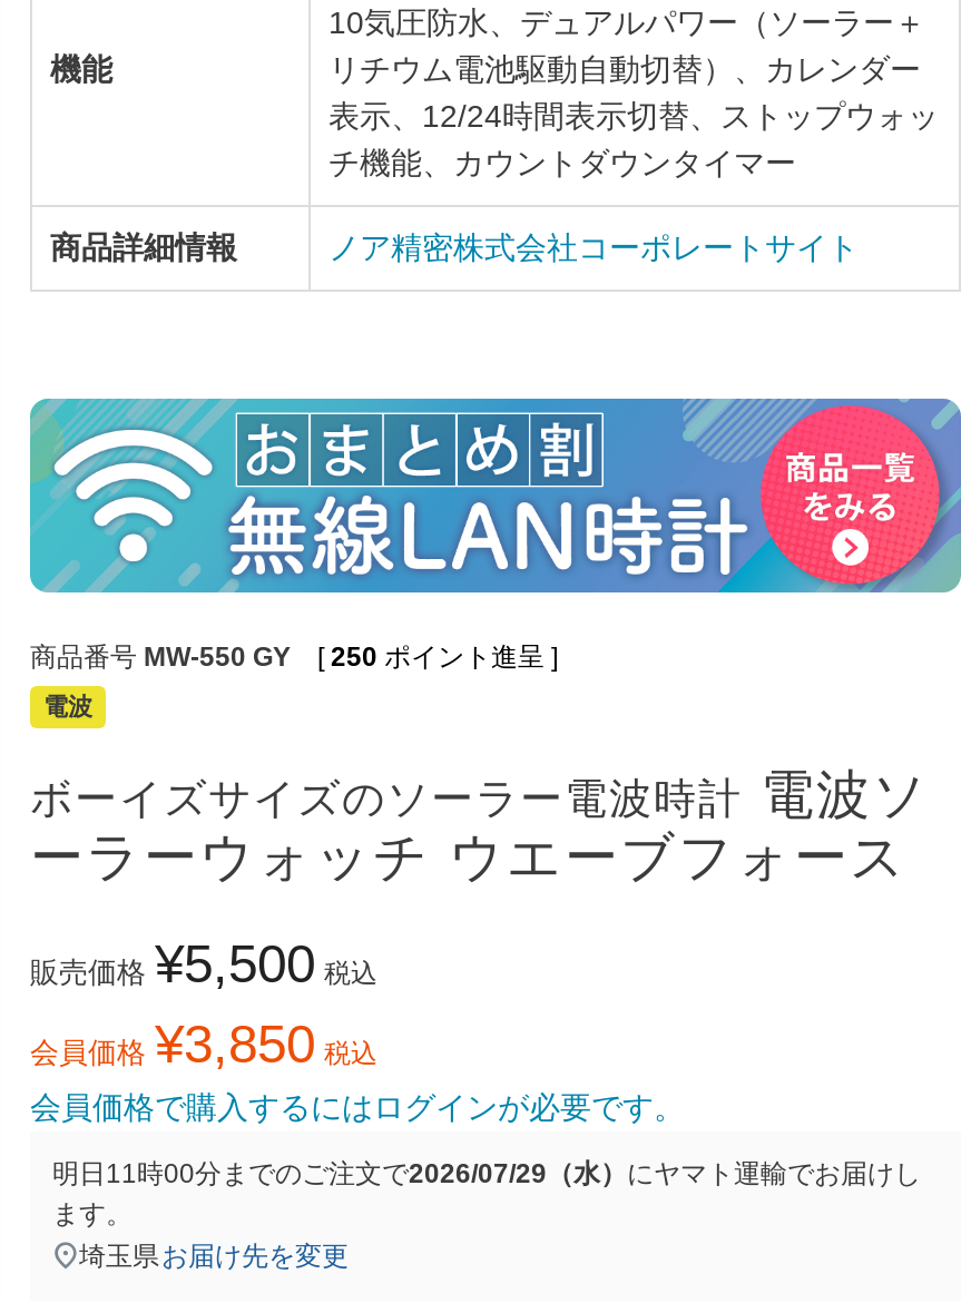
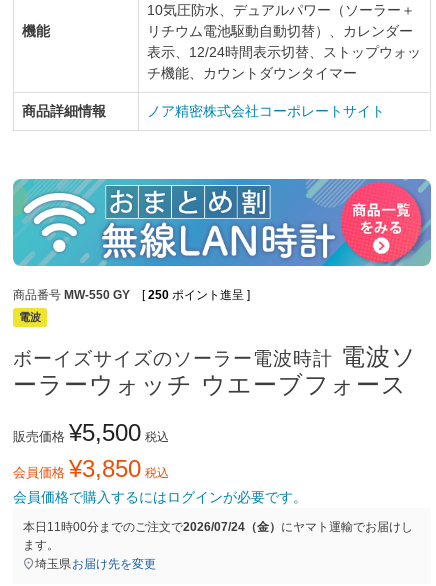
[52,1159,921,1190] 明日11時00分までのご注文で2026/07/29（水）にヤマト運輸でお届けし -> [23,520,413,534] 本日11時00分までのご注文で2026/07/24（金）にヤマト運輸でお届けし

